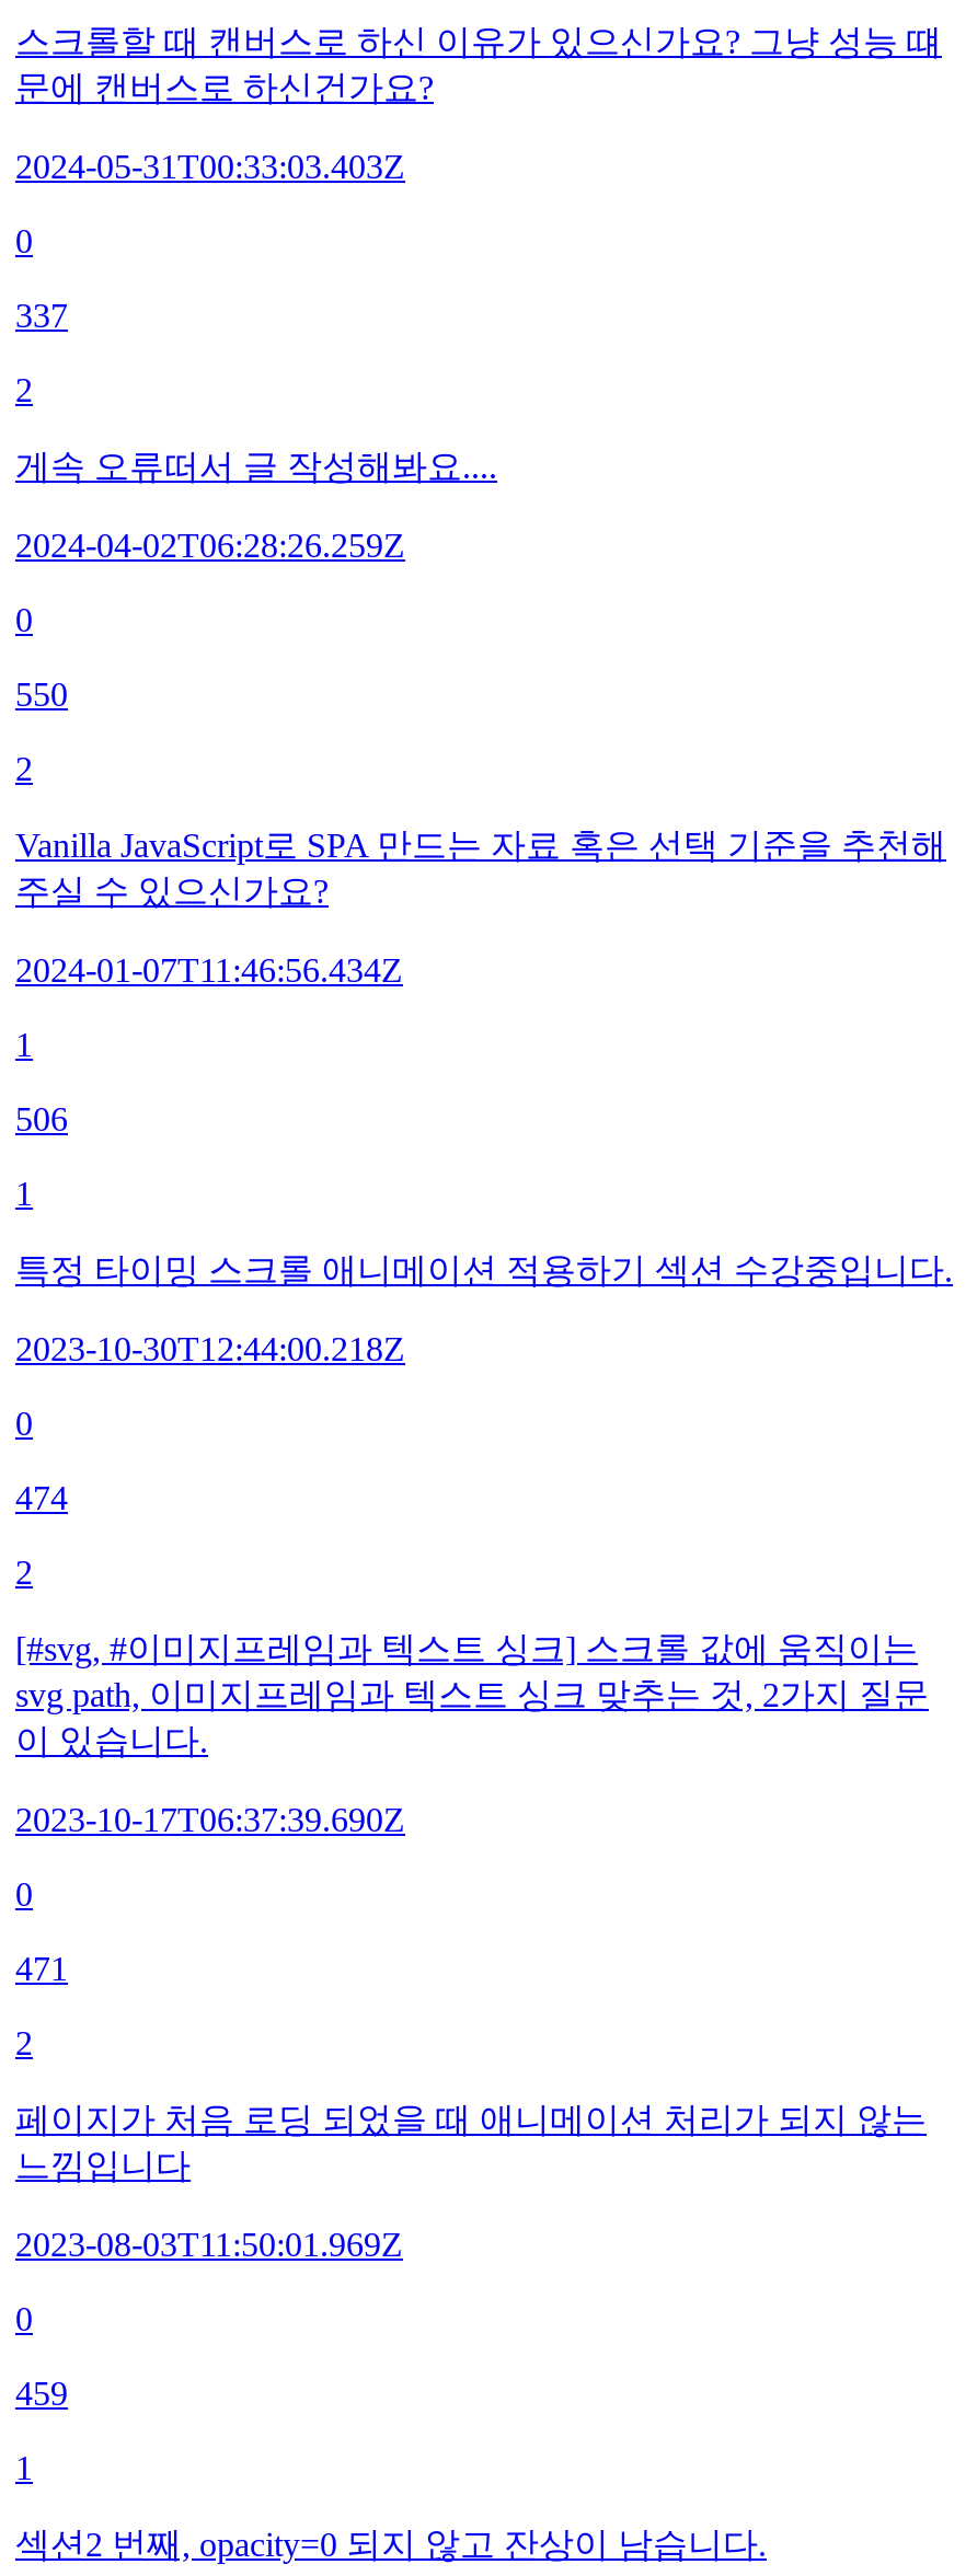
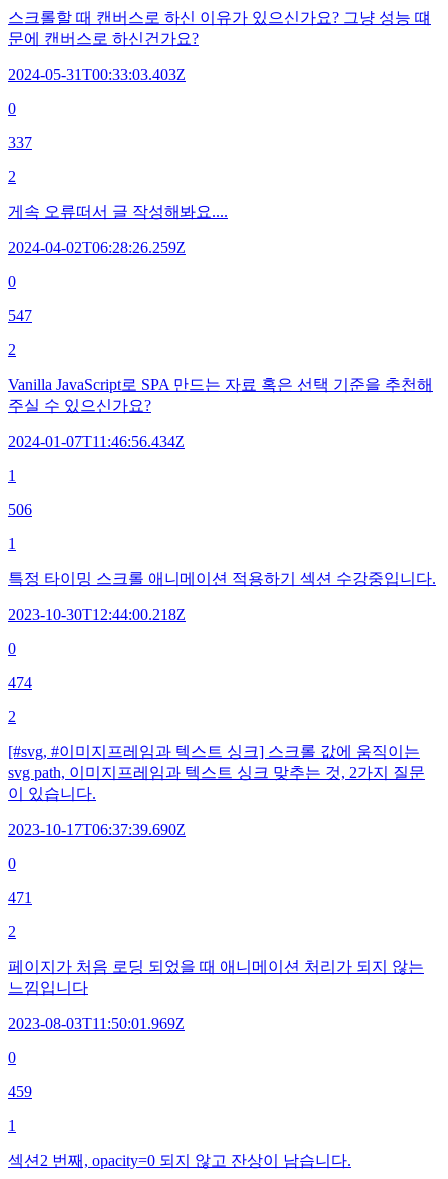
[15,675,68,712] 550 -> [8,307,32,324] 547

